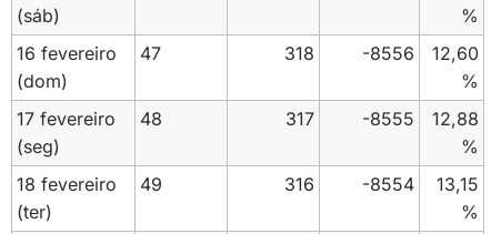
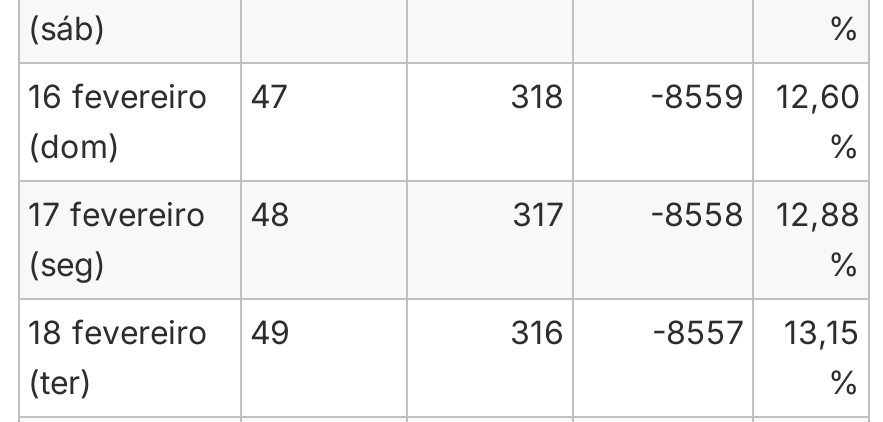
[362,42,479,64] -8556 12,60 -> [650,76,860,116] -8559 12,60
[362,108,479,130] -8555 12,88 -> [650,194,860,234] -8558 12,88
[362,173,479,195] -8554 13,15 -> [652,312,860,352] -8557 13,15

